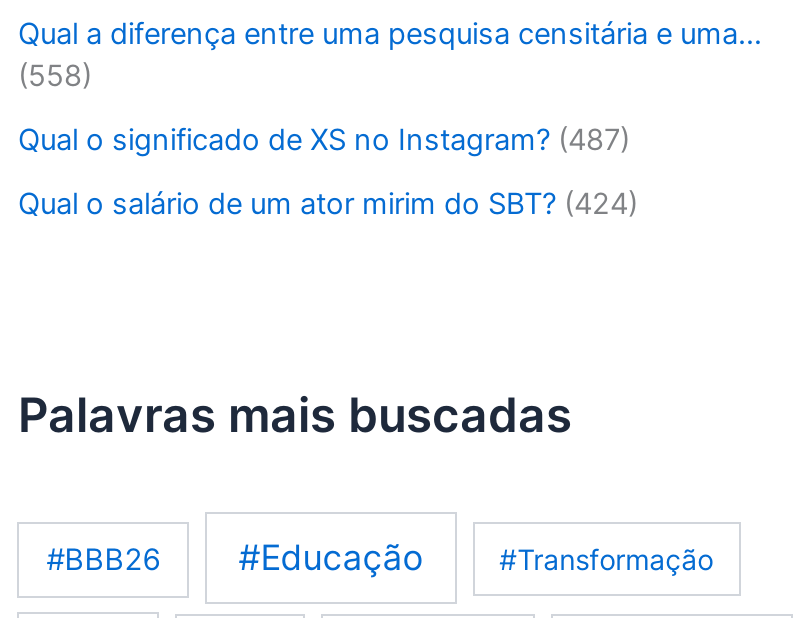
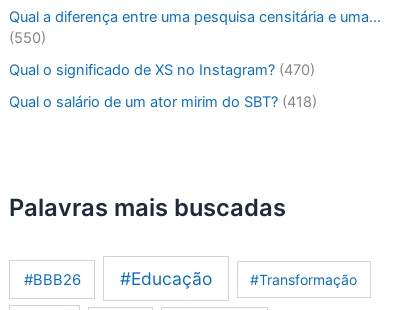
[18,58,92,94] (558) -> [9,29,46,47] (550)
[18,122,630,158] Qual o significado de XS no Instagram? (487) -> [9,61,315,79] Qual o significado de XS no Instagram? (470)
[18,186,638,222] Qual o salário de um ator mirim do SBT? (424) -> [9,93,317,111] Qual o salário de um ator mirim do SBT? (418)

